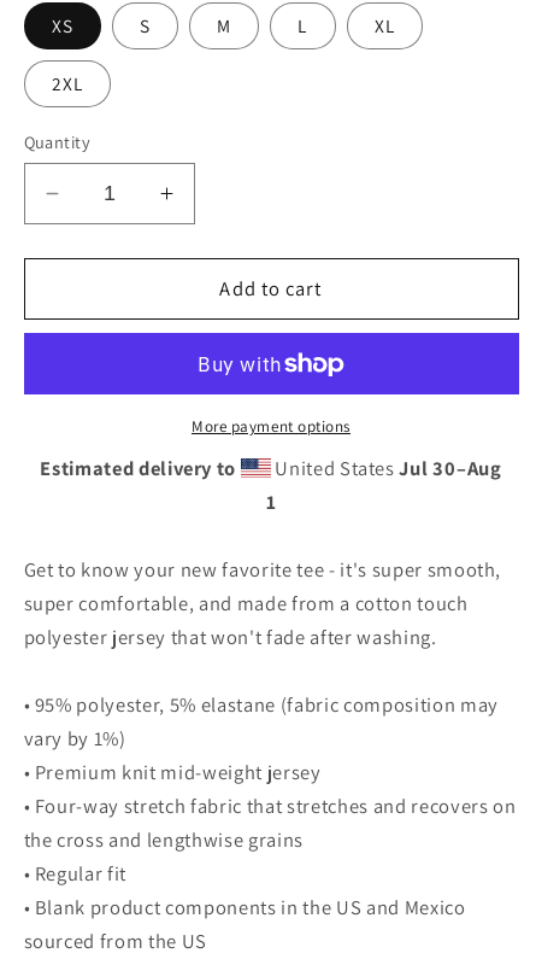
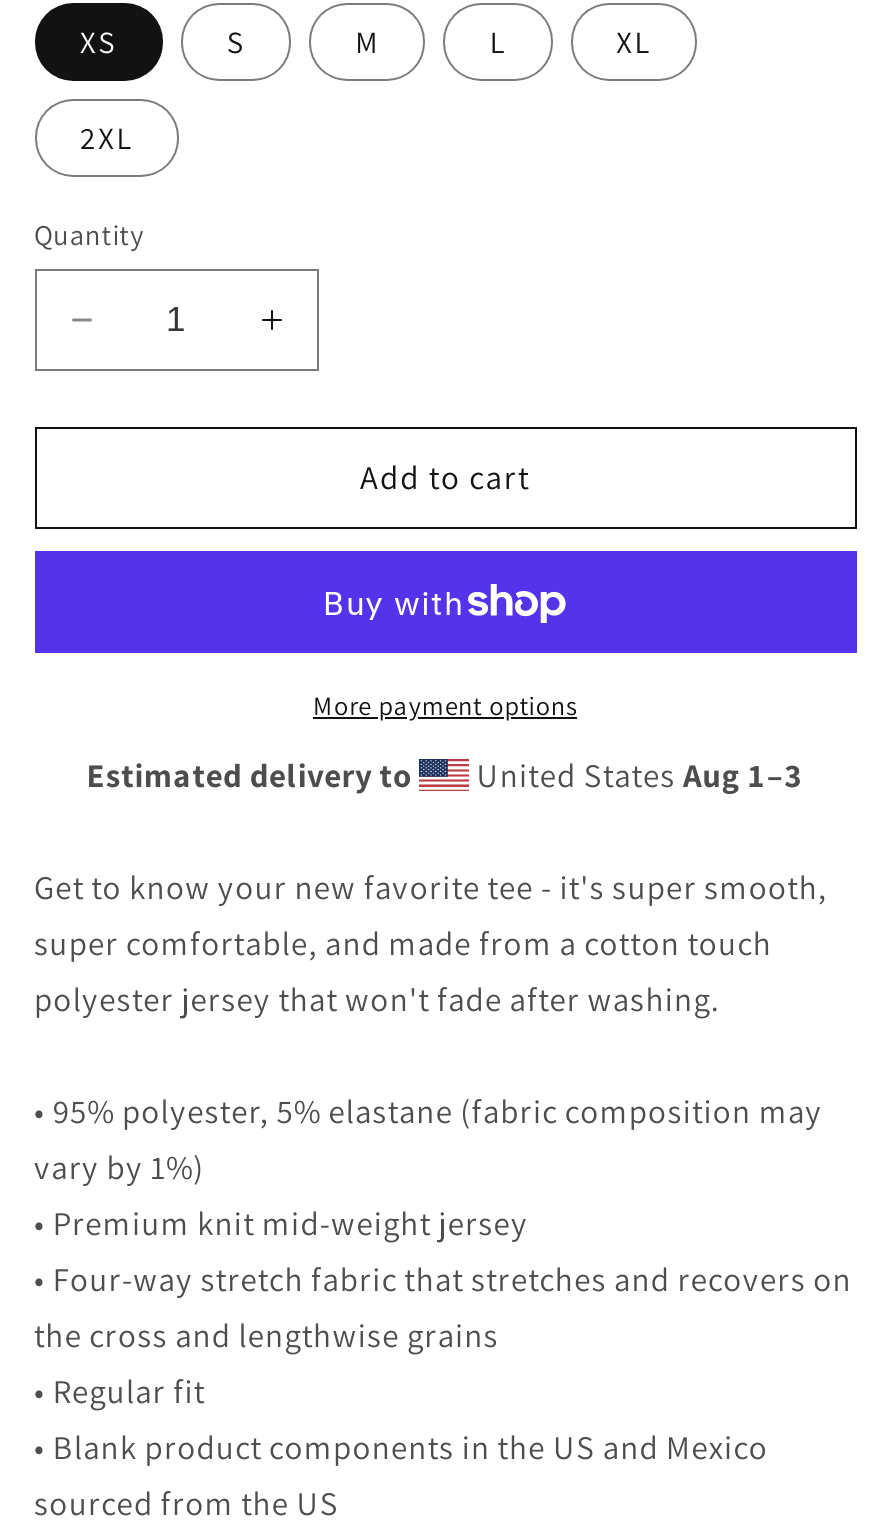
[266,455,502,516] United States Jul 30–Aug | 1 -> [469,754,803,798] United States Aug 1–3

